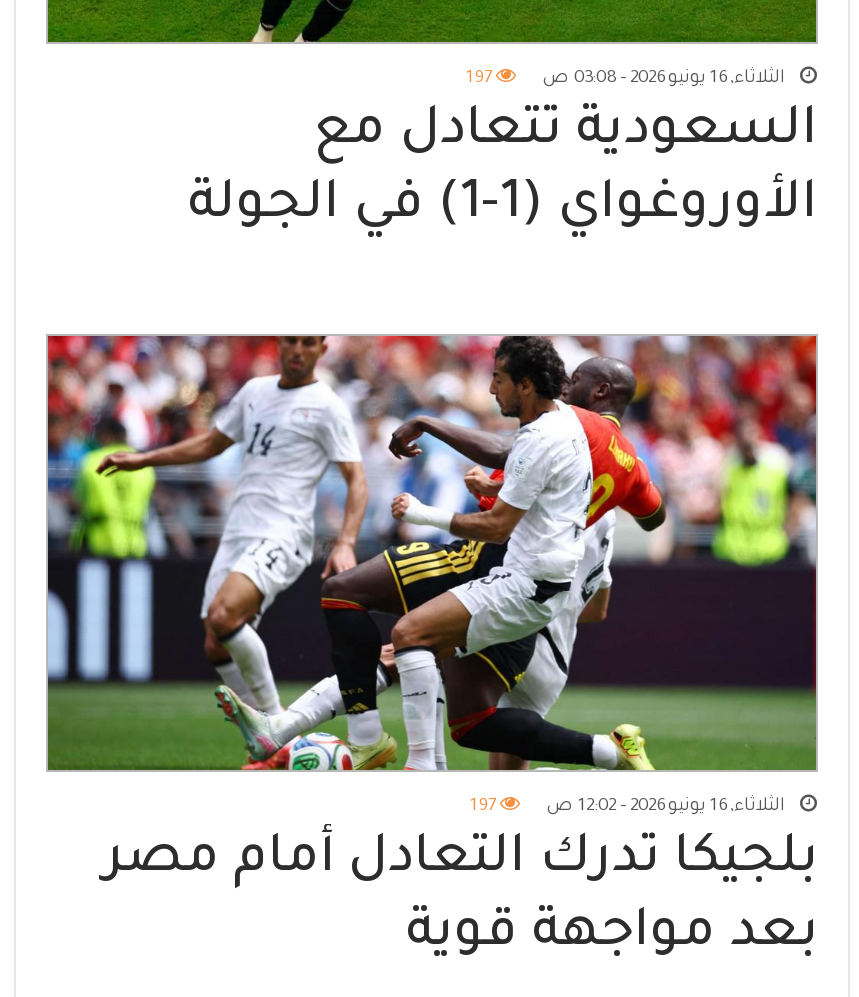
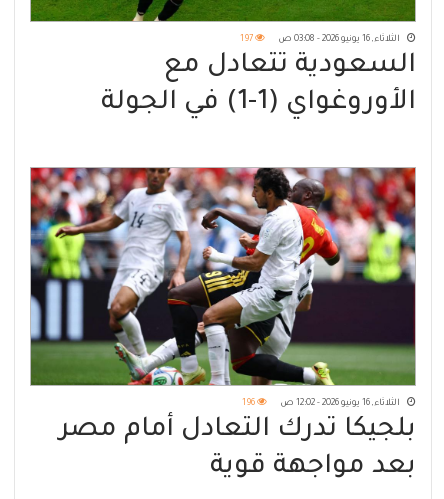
[470,798,496,818] 197 -> [242,399,255,409] 196

